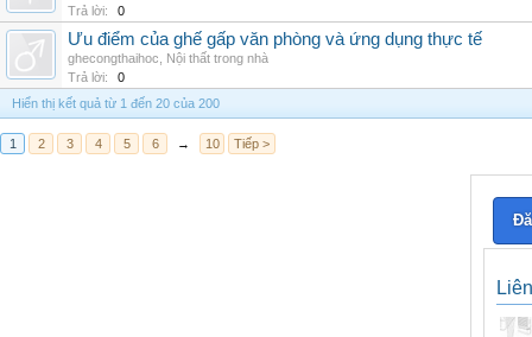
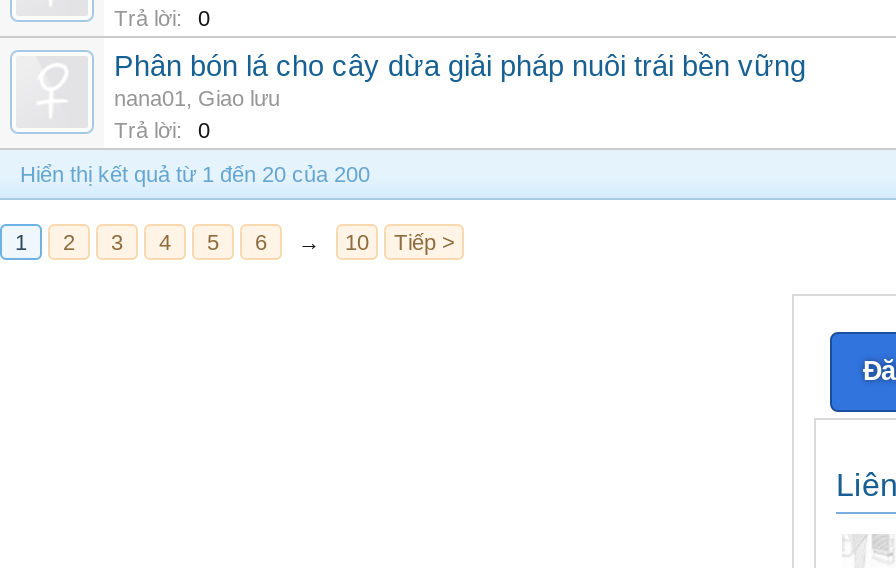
[68,30,482,65] Ưu điểm của ghế gấp văn phòng và ứng dụng thực tế | ghecongthaihoc, Nội thất trong nhà -> [114,50,806,110] Phân bón lá cho cây dừa giải pháp nuôi trái bền vững | nana01, Giao lưu

